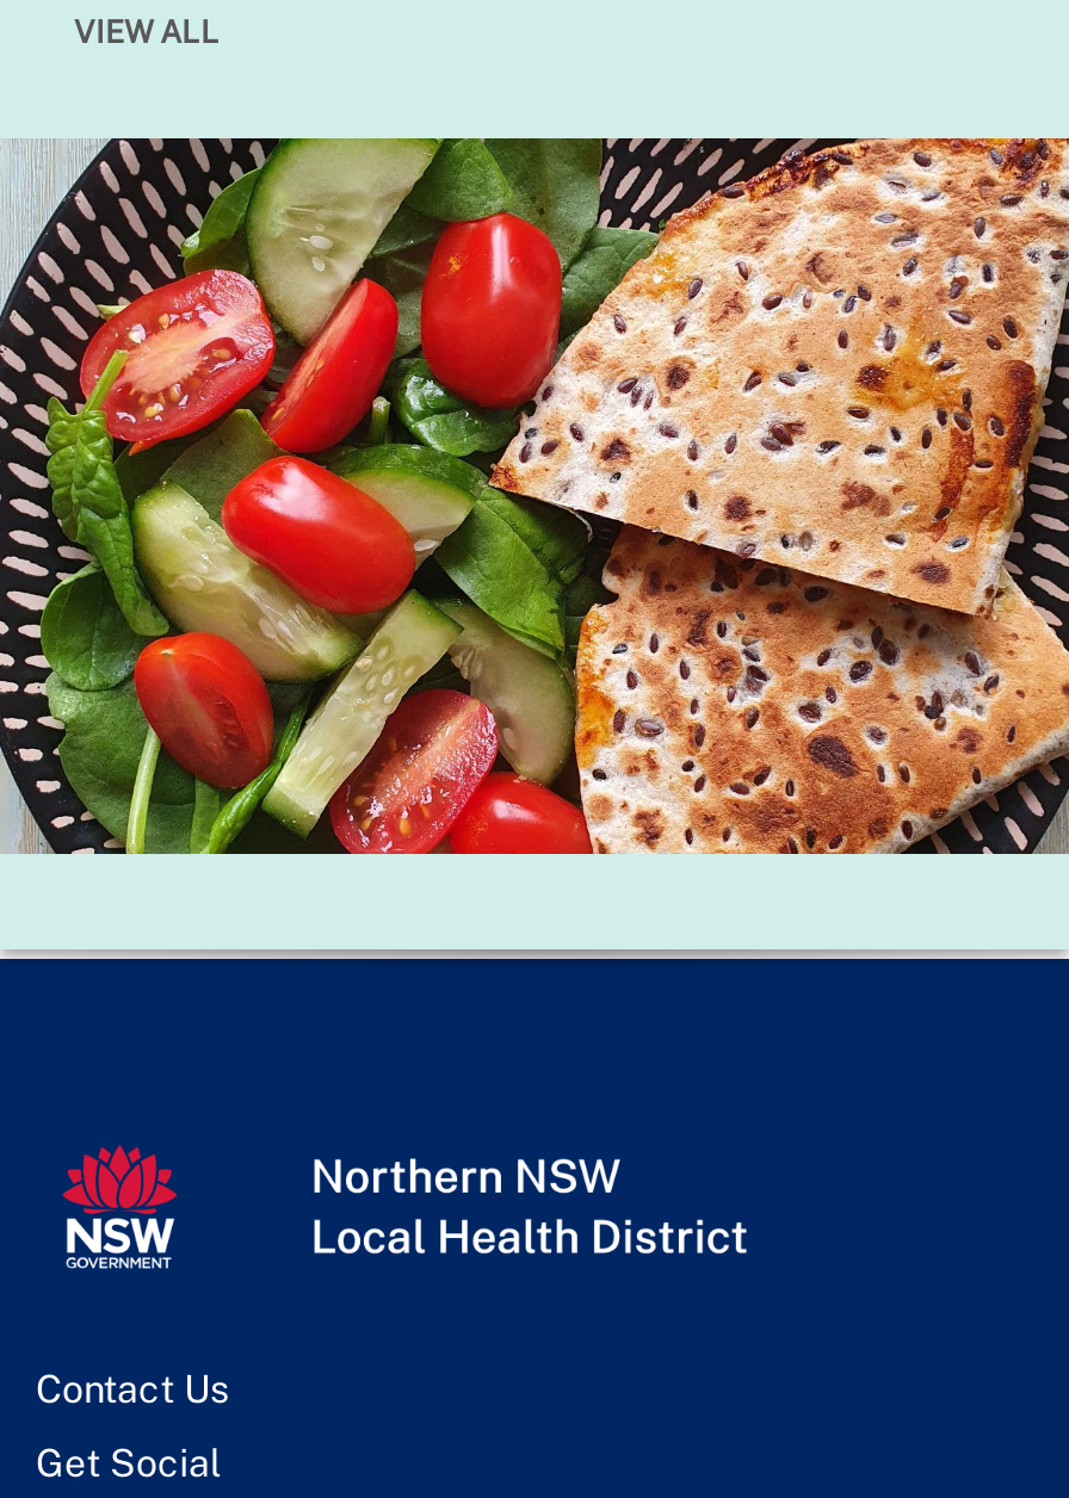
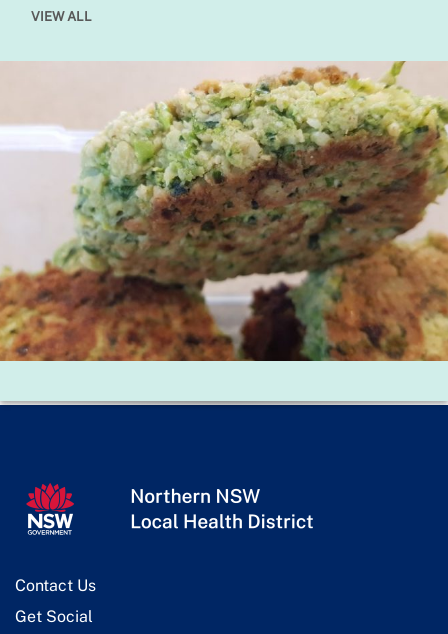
[7,136,1062,856] [image] -> [3,61,445,362] [image]

